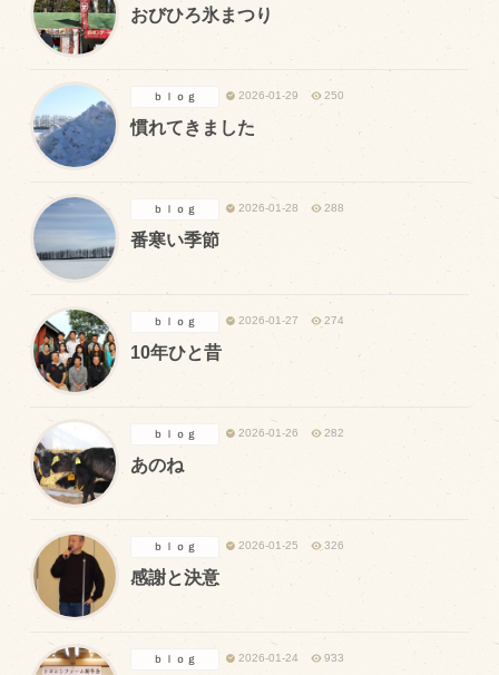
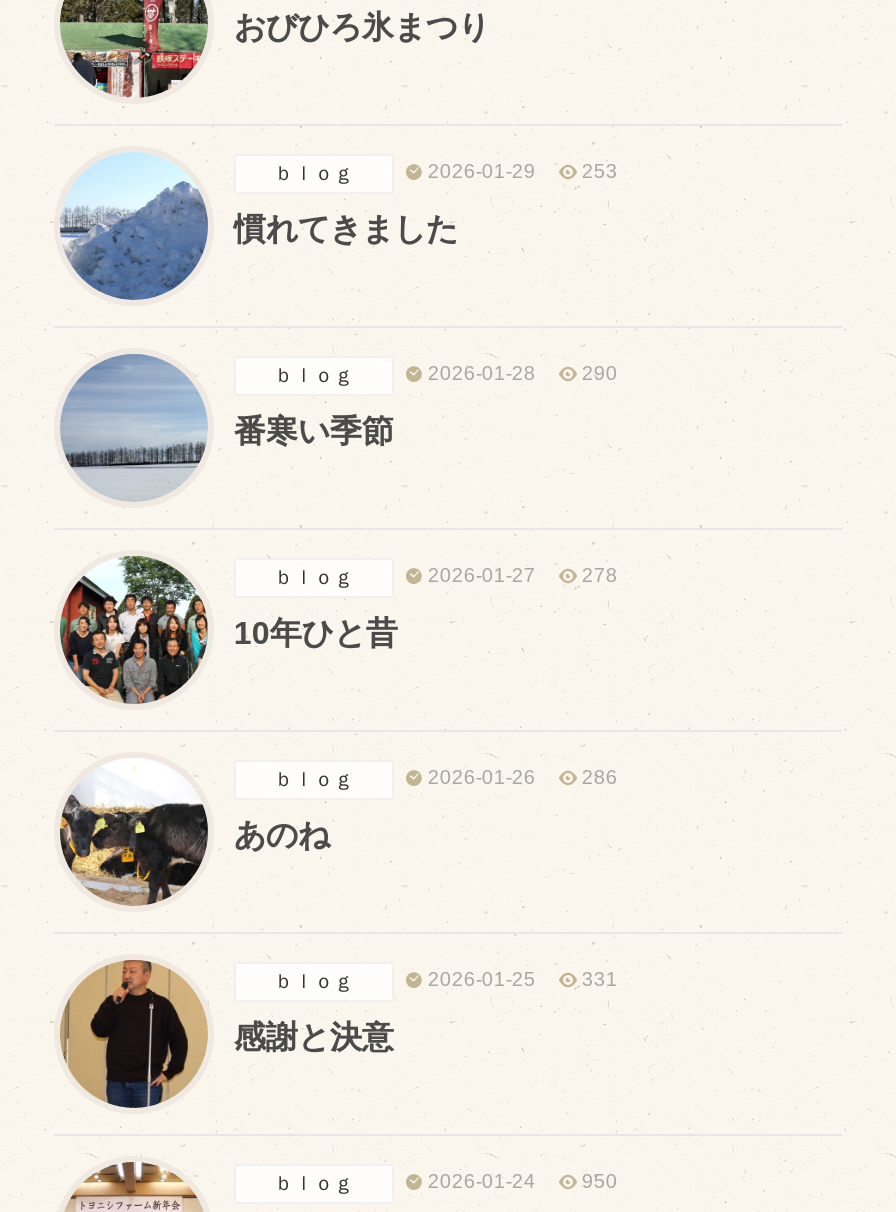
[324,89,344,101] 250 -> [582,160,618,182] 253
[324,202,344,214] 288 -> [582,362,618,384] 290
[324,314,344,326] 274 -> [582,564,618,586] 278
[324,427,344,439] 282 -> [582,766,618,788] 286
[324,539,344,551] 326 -> [582,968,618,990] 331
[324,652,344,664] 933 -> [582,1170,618,1192] 950

